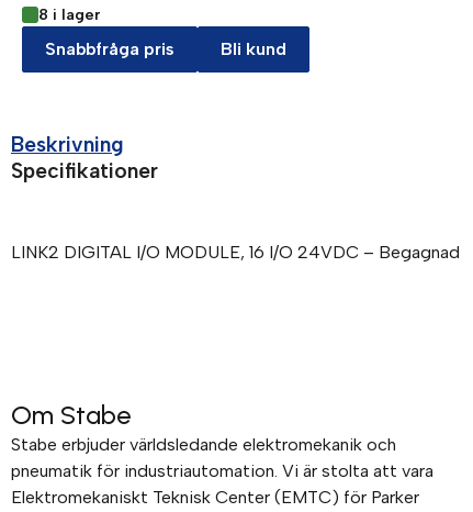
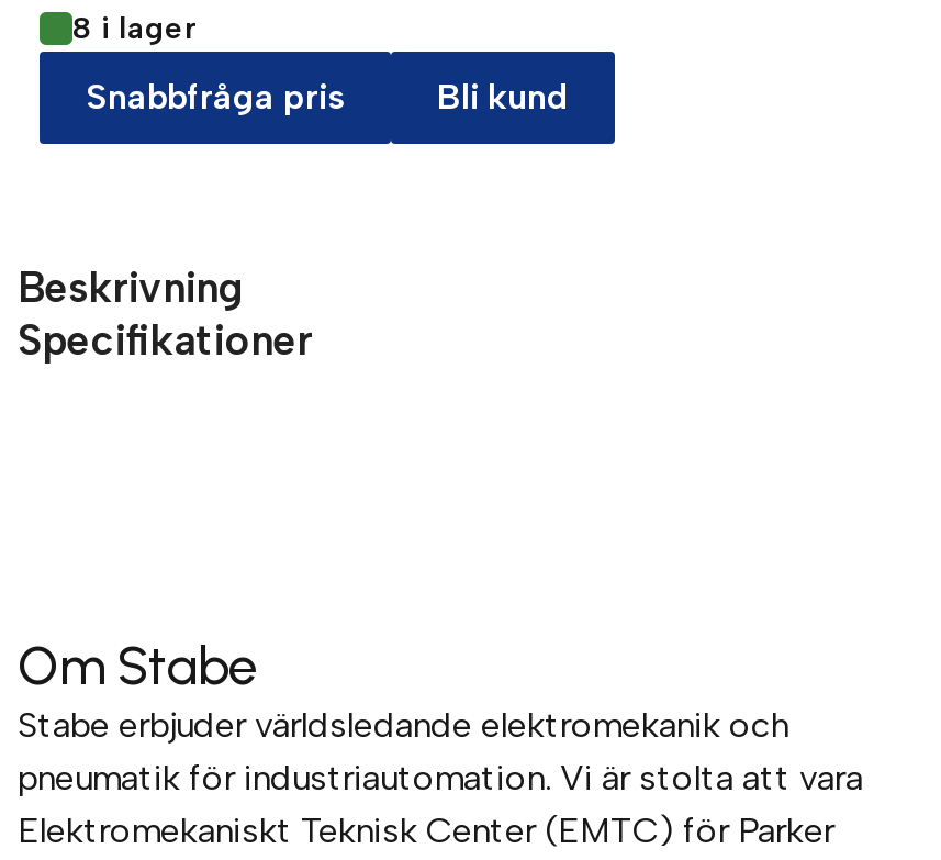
[11,242,460,263] LINK2 DIGITAL I/O MODULE, 16 I/O 24VDC – Begagnad -> none

